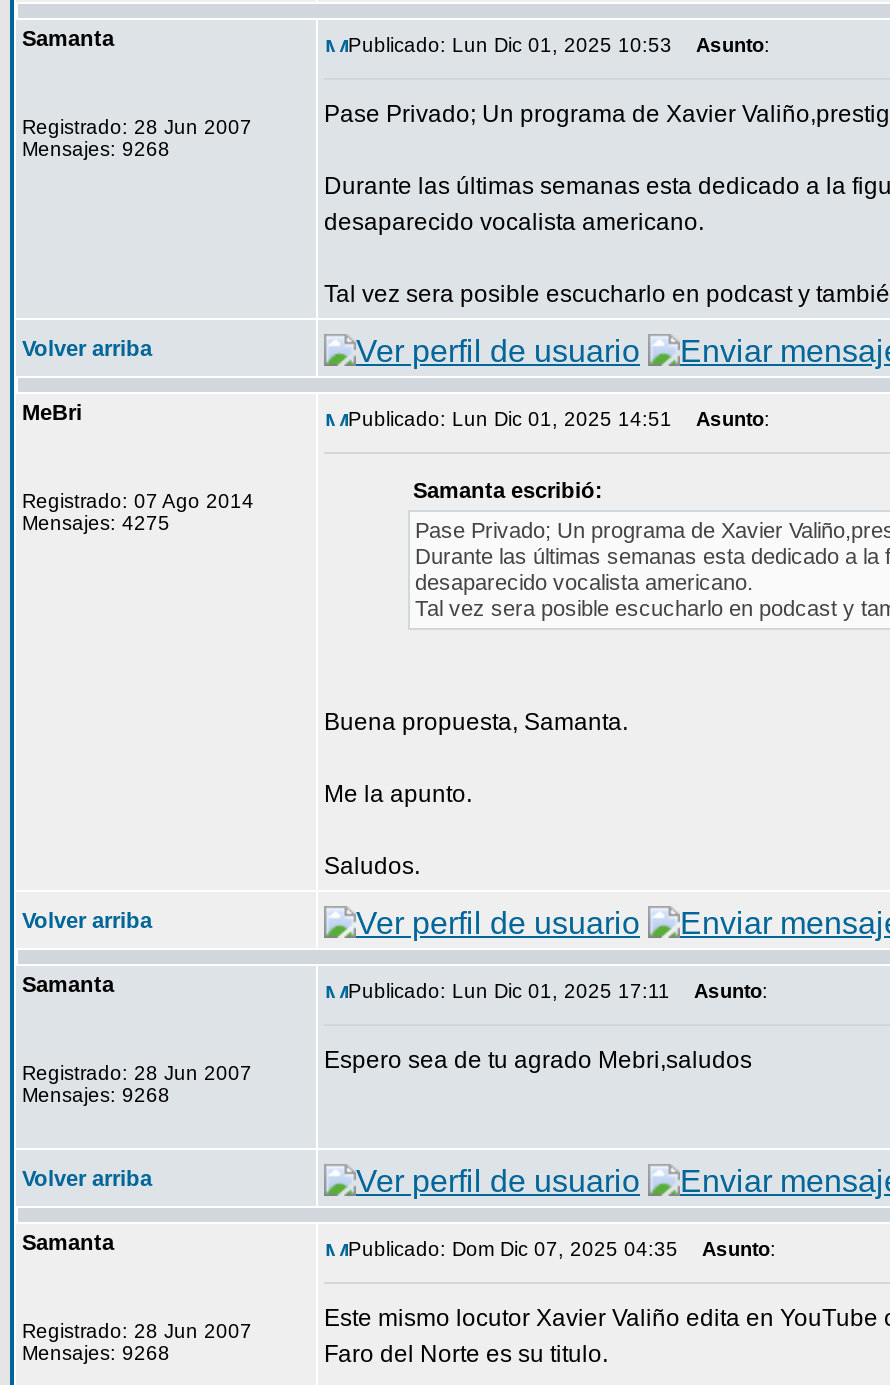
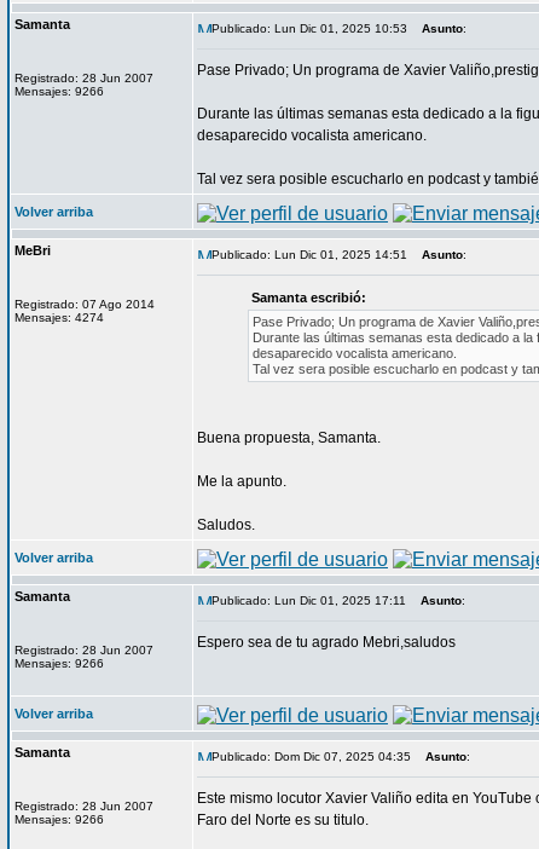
[22,138,170,160] Mensajes: 9268 -> [15,85,104,98] Mensajes: 9266
[22,512,170,534] Mensajes: 4275 -> [15,311,104,324] Mensajes: 4274
[22,1084,170,1106] Mensajes: 9268 -> [15,657,104,670] Mensajes: 9266
[22,1342,170,1364] Mensajes: 9268 -> [15,813,104,826] Mensajes: 9266

